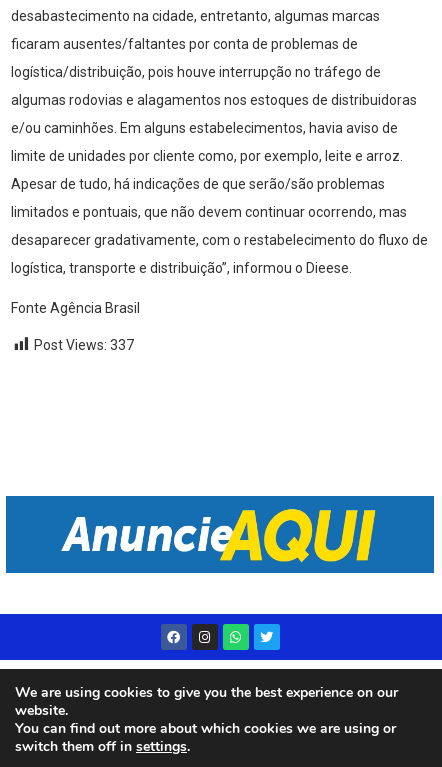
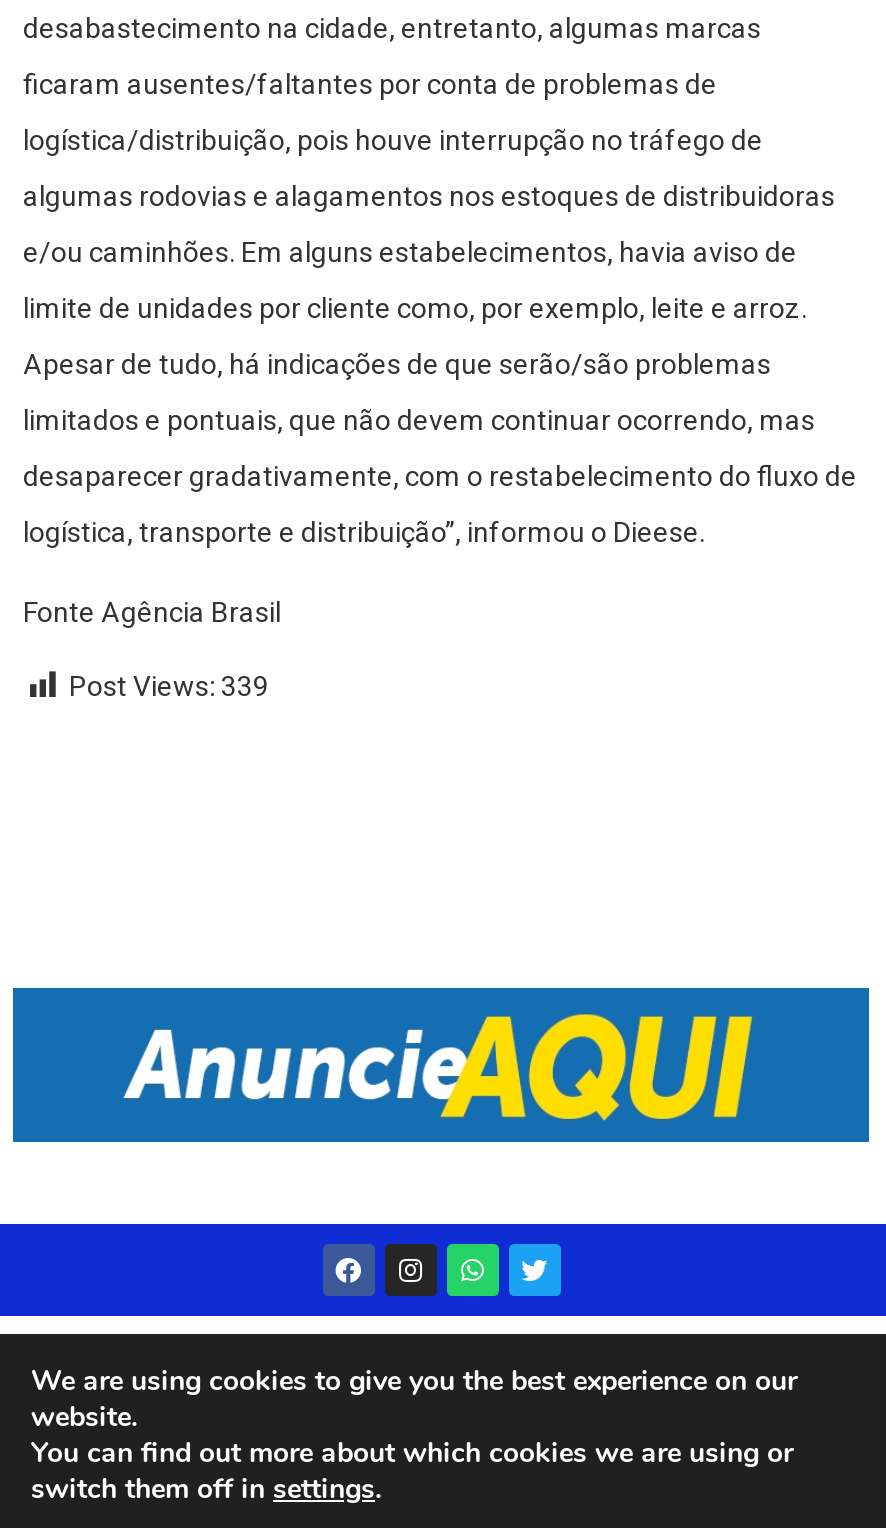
[34,337,134,353] Post Views: 337 -> [69,670,269,702] Post Views: 339

